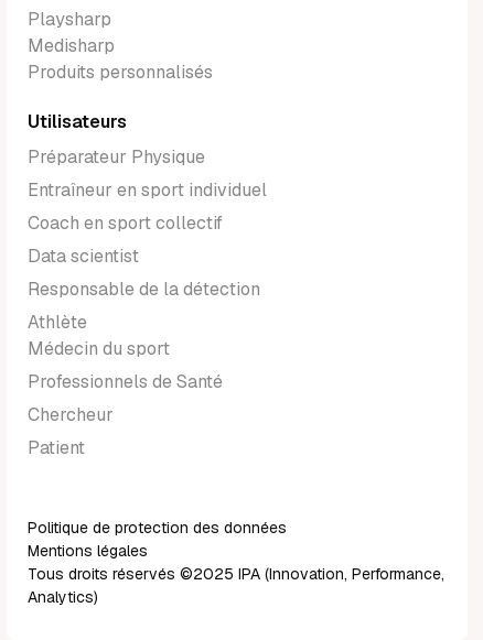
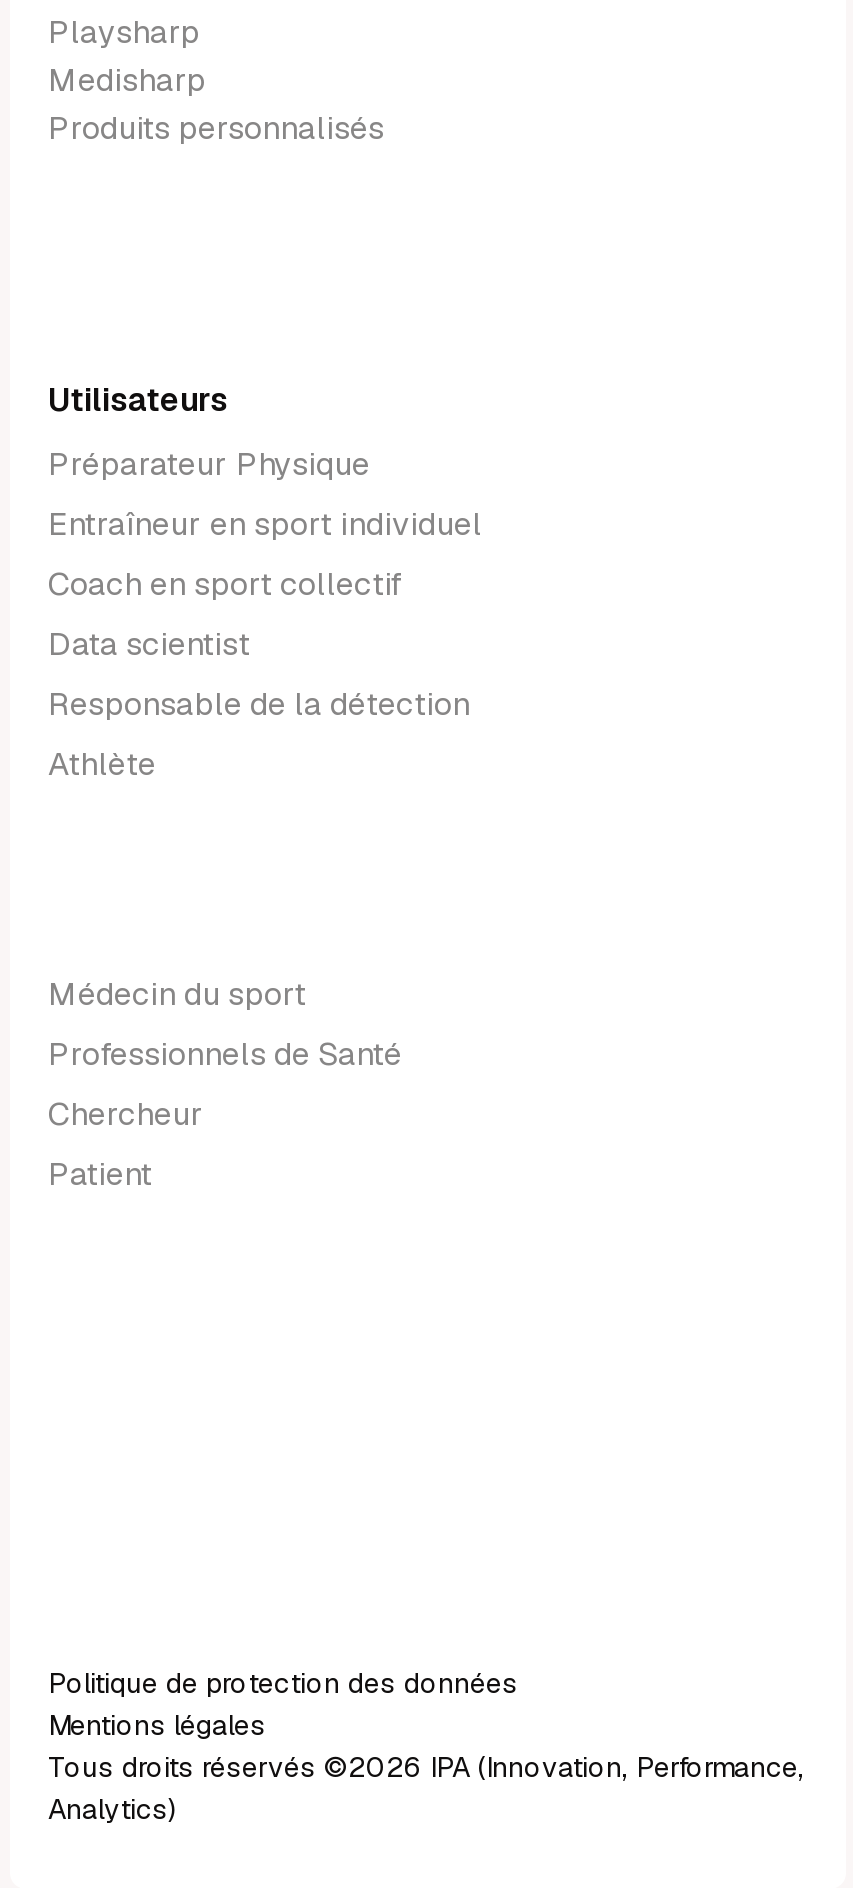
[28,564,444,584] Tous droits réservés ©2025 IPA (Innovation, Performance, -> [48,1749,804,1785] Tous droits réservés ©2026 IPA (Innovation, Performance,

